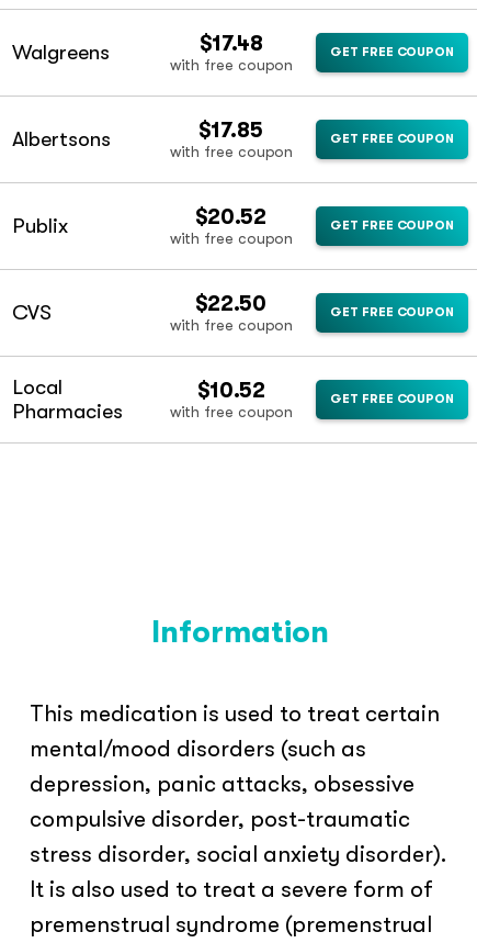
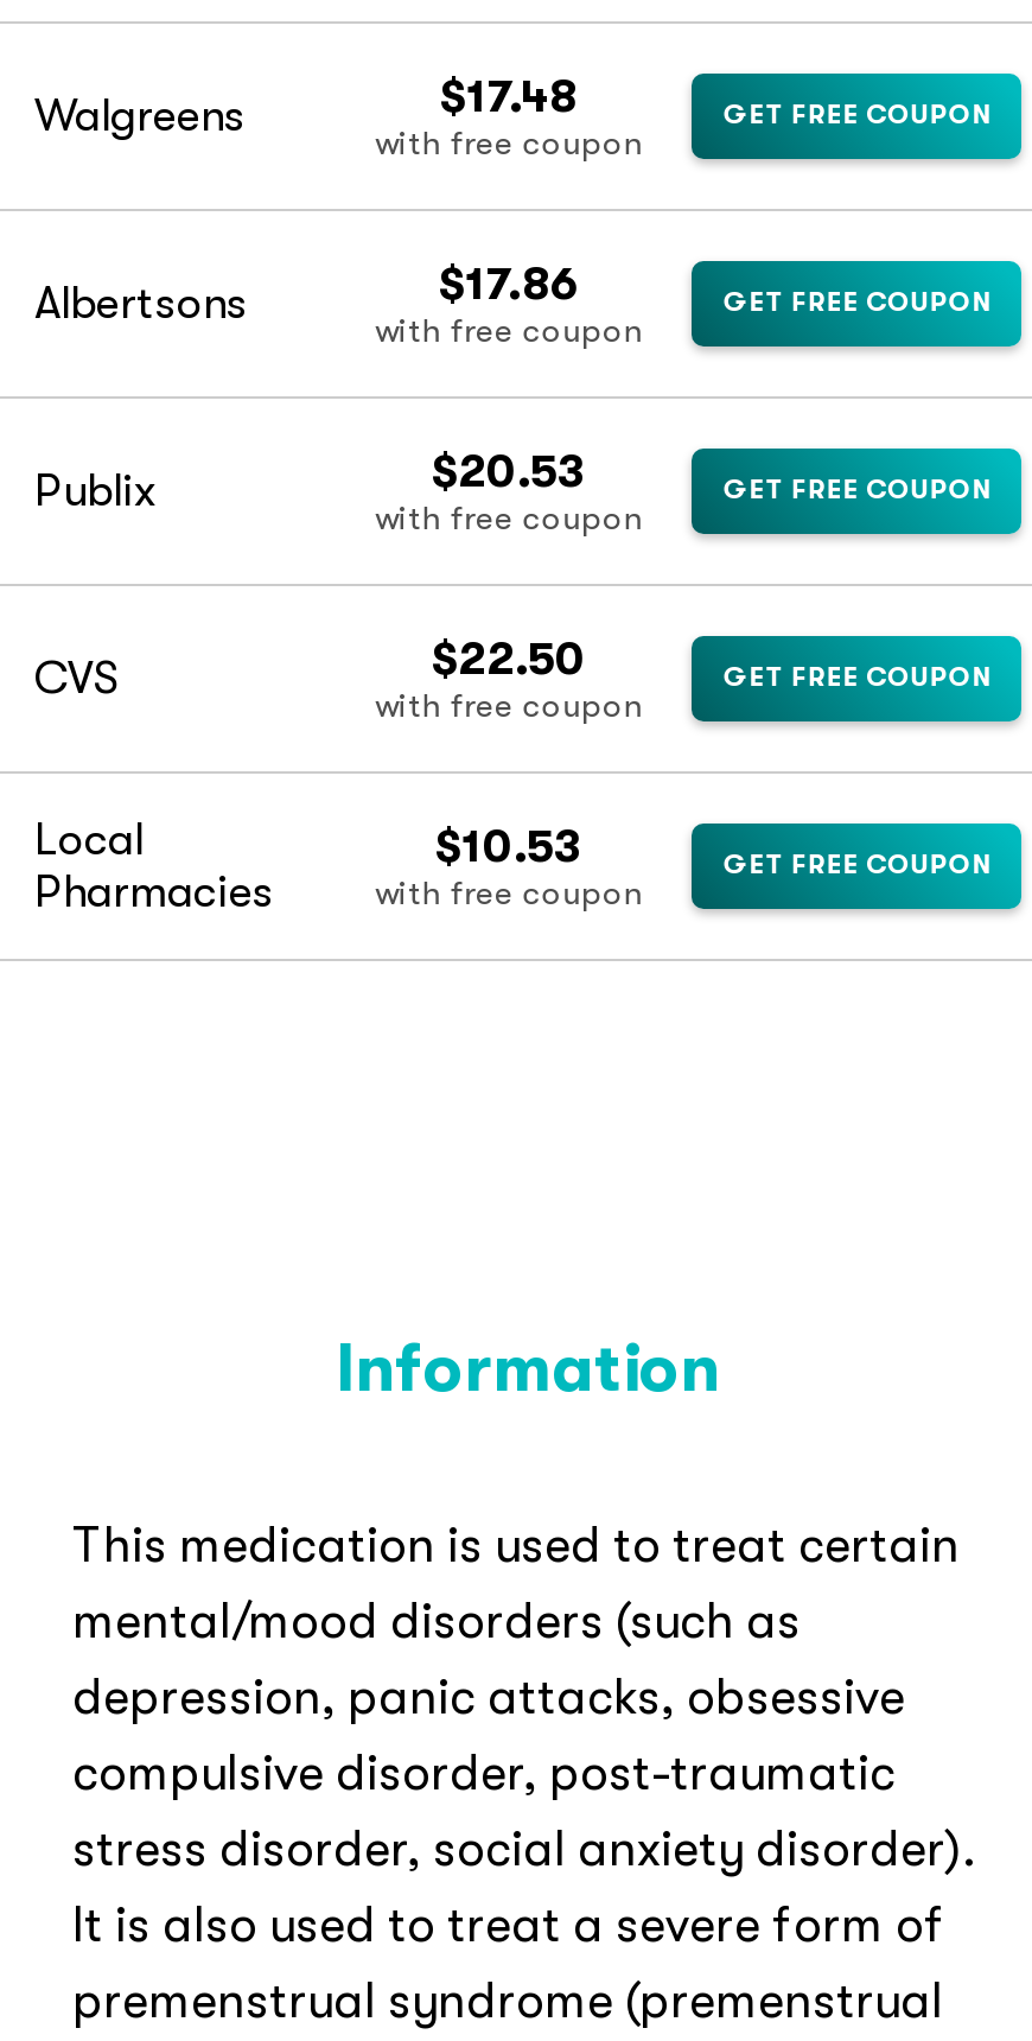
[199,119,264,143] $17.85 -> [439,259,579,311] $17.86
[196,206,267,230] $20.52 -> [432,447,586,499] $20.53
[197,379,265,403] $10.52 -> [435,822,582,874] $10.53

